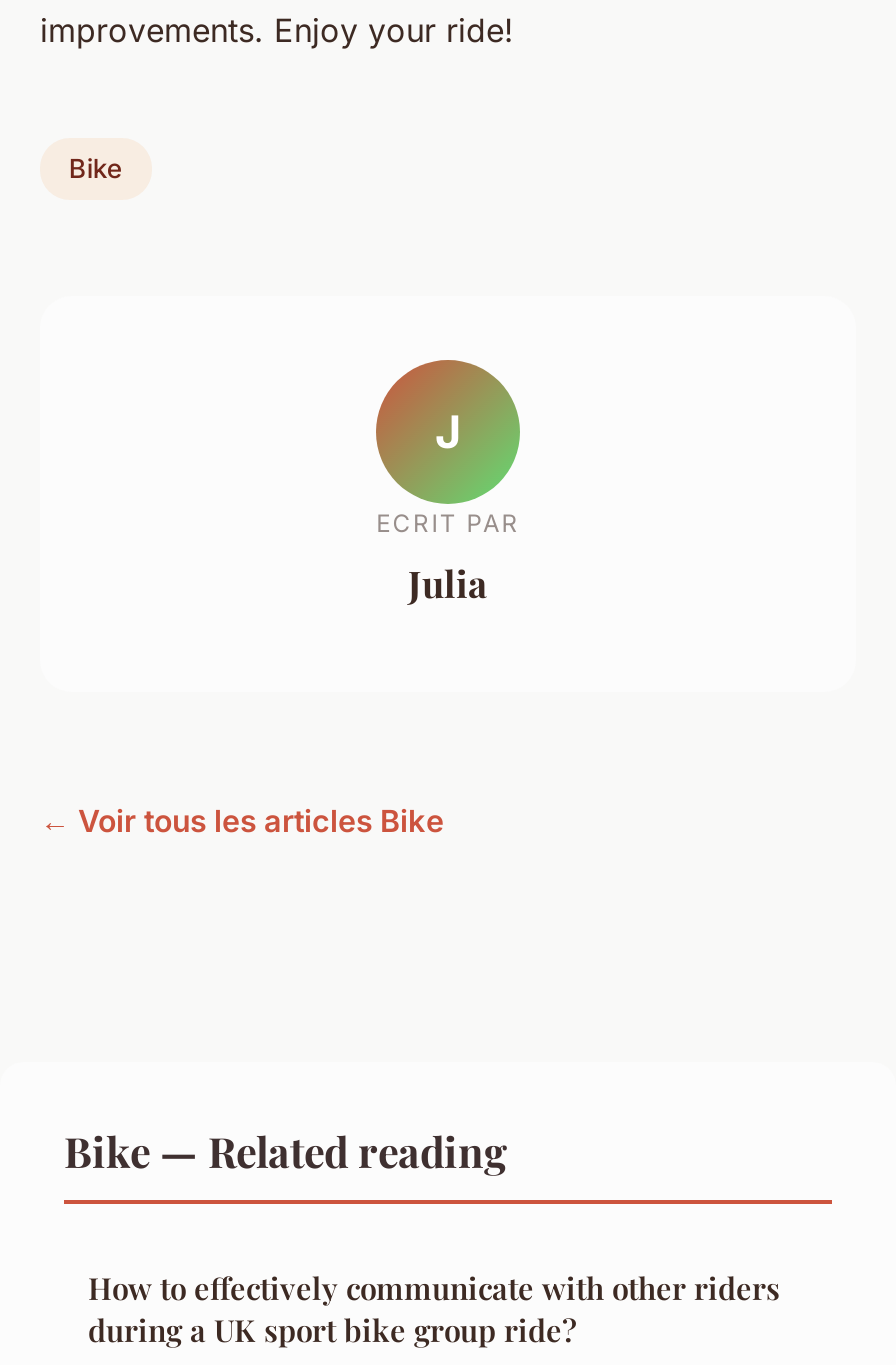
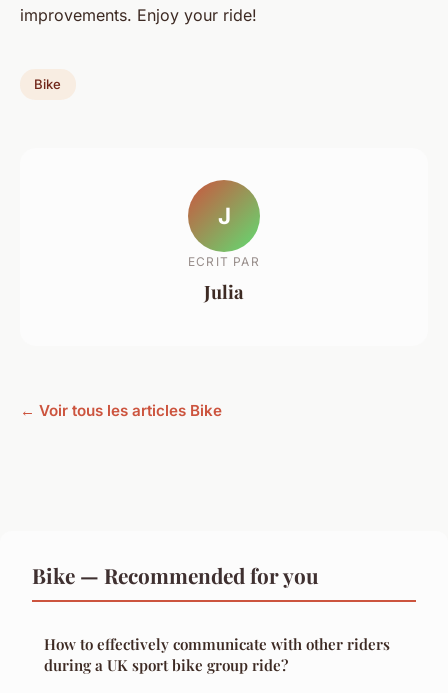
[64,1121,508,1177] Bike — Related reading -> [32,560,319,588] Bike — Recommended for you

